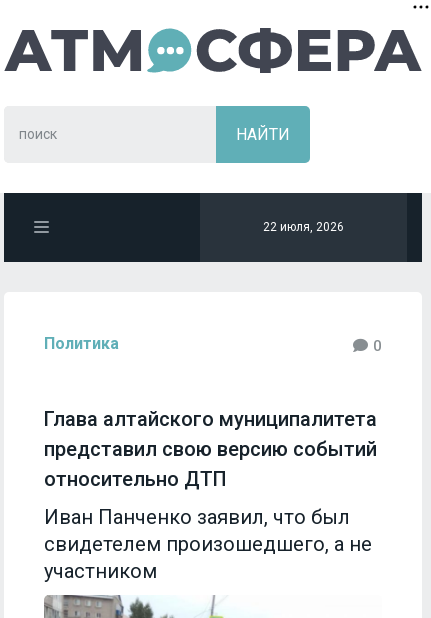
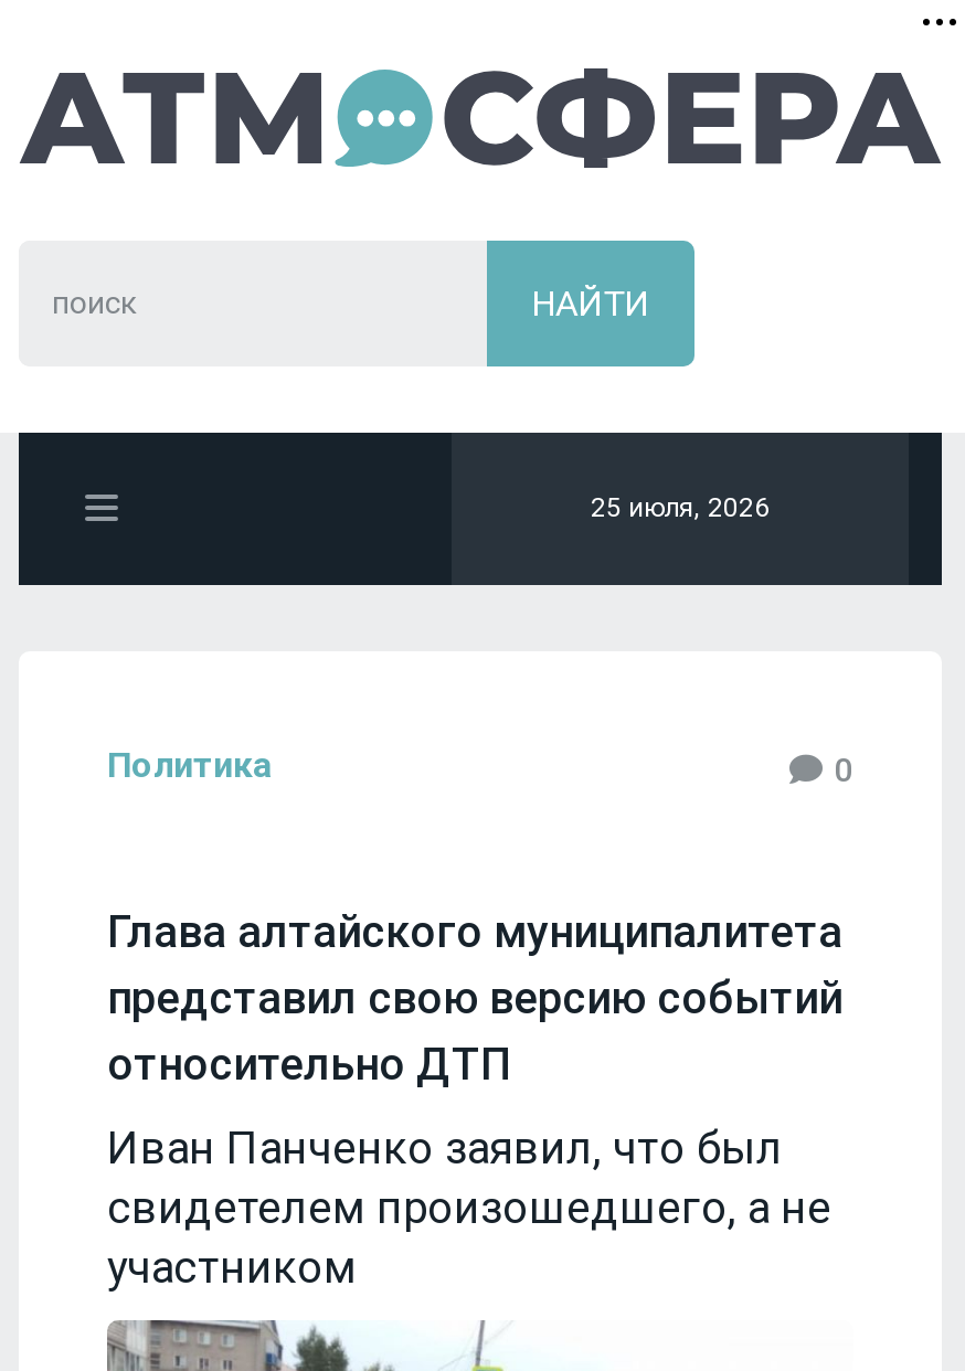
[263,220,344,234] 22 июля, 2026 -> [591,492,770,523] 25 июля, 2026

